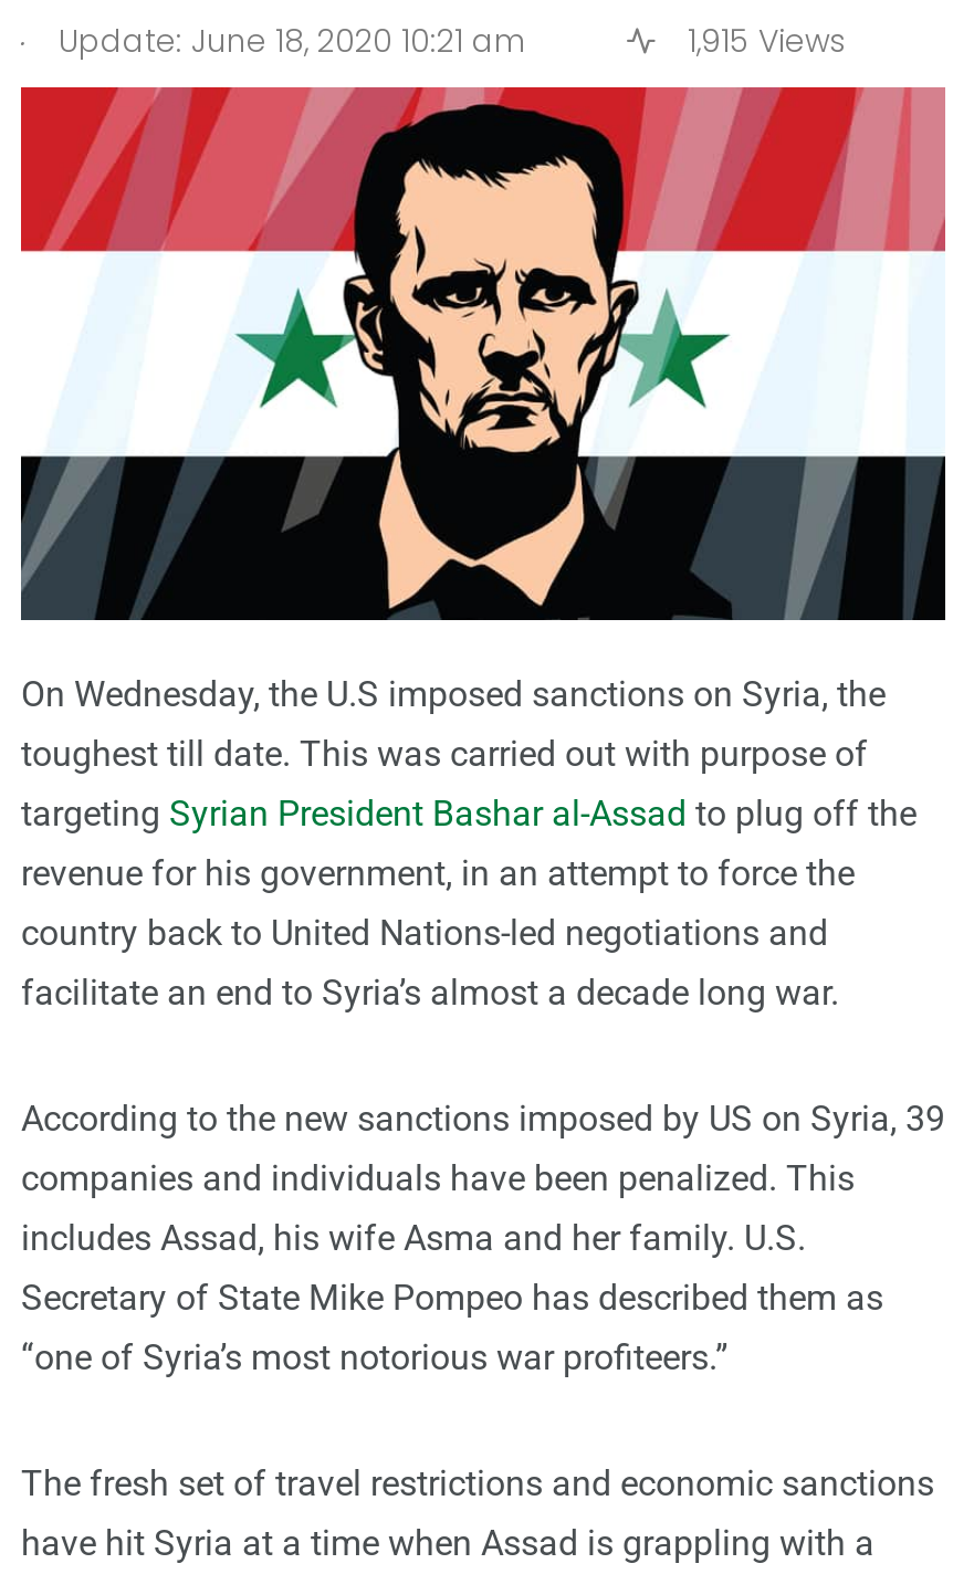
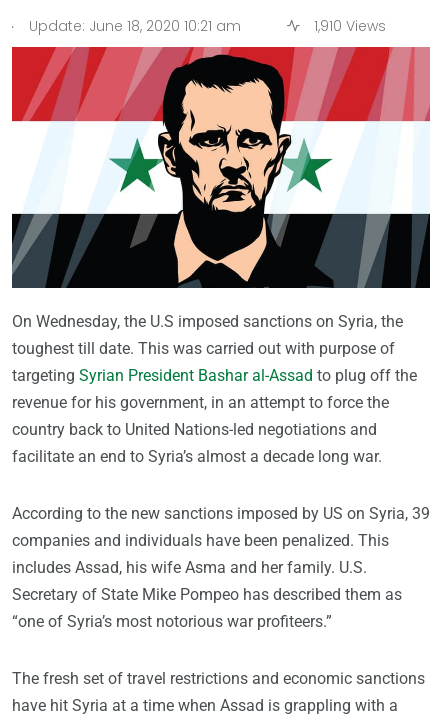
[679,19,847,63] 1,915 Views -> [309,16,385,36] 1,910 Views

